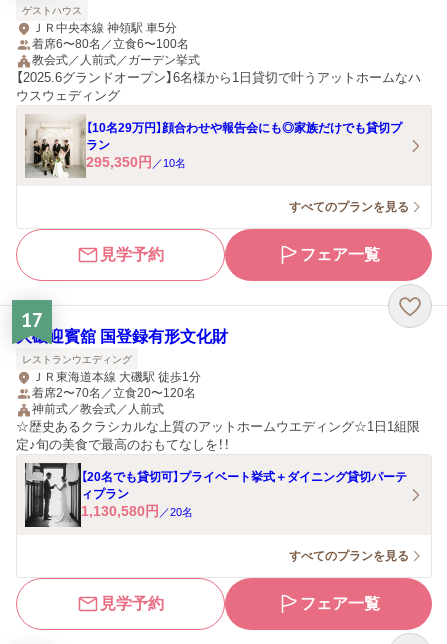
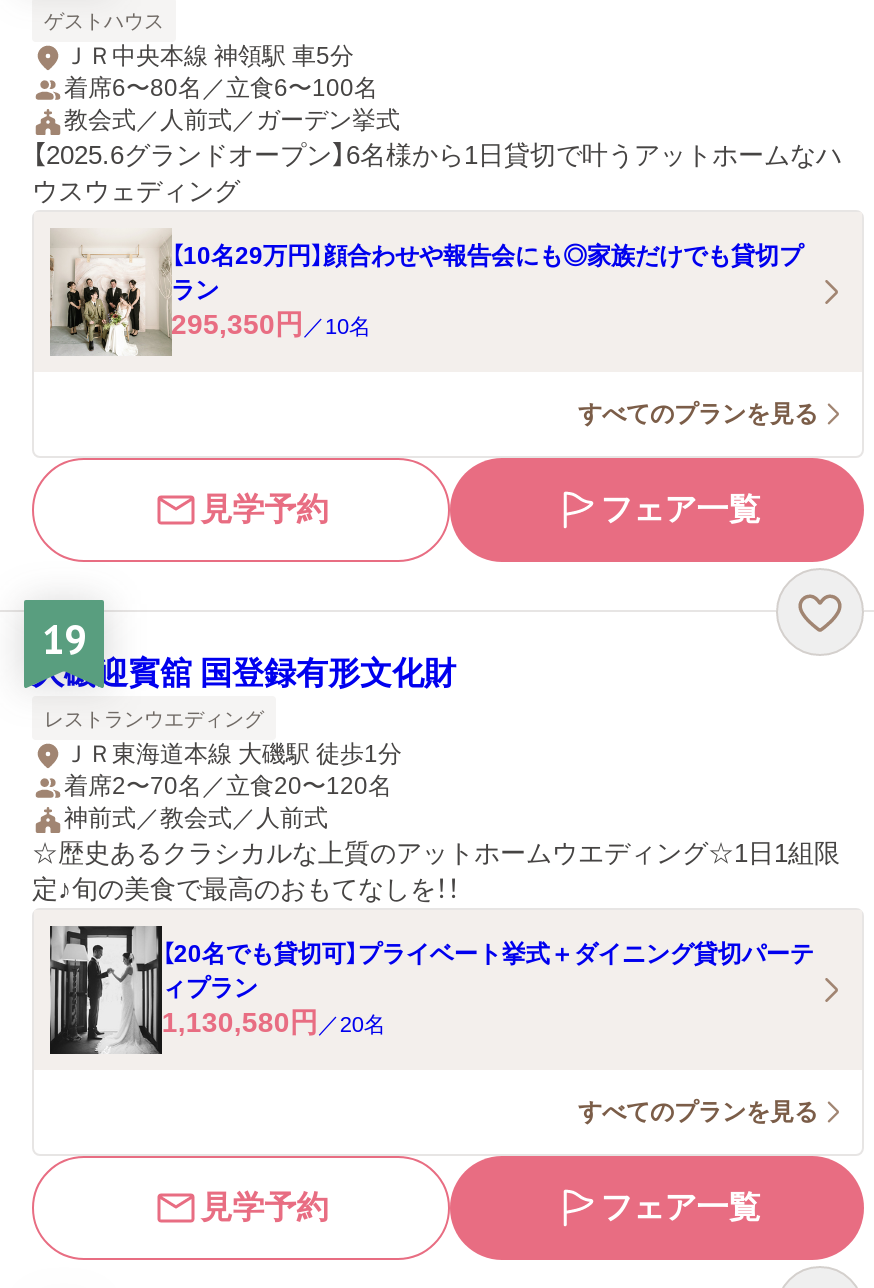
[21,307,43,333] 17 -> [42,614,86,666] 19

